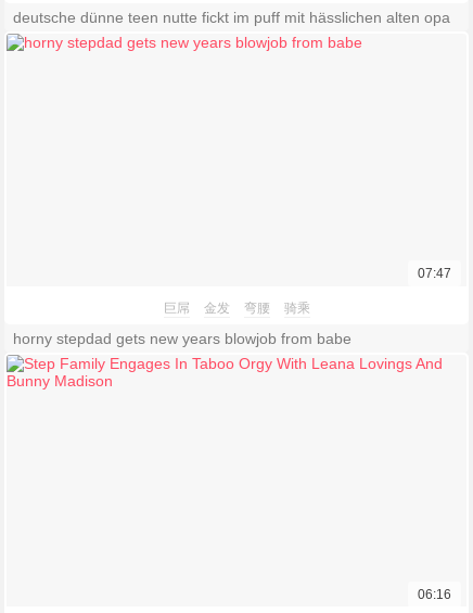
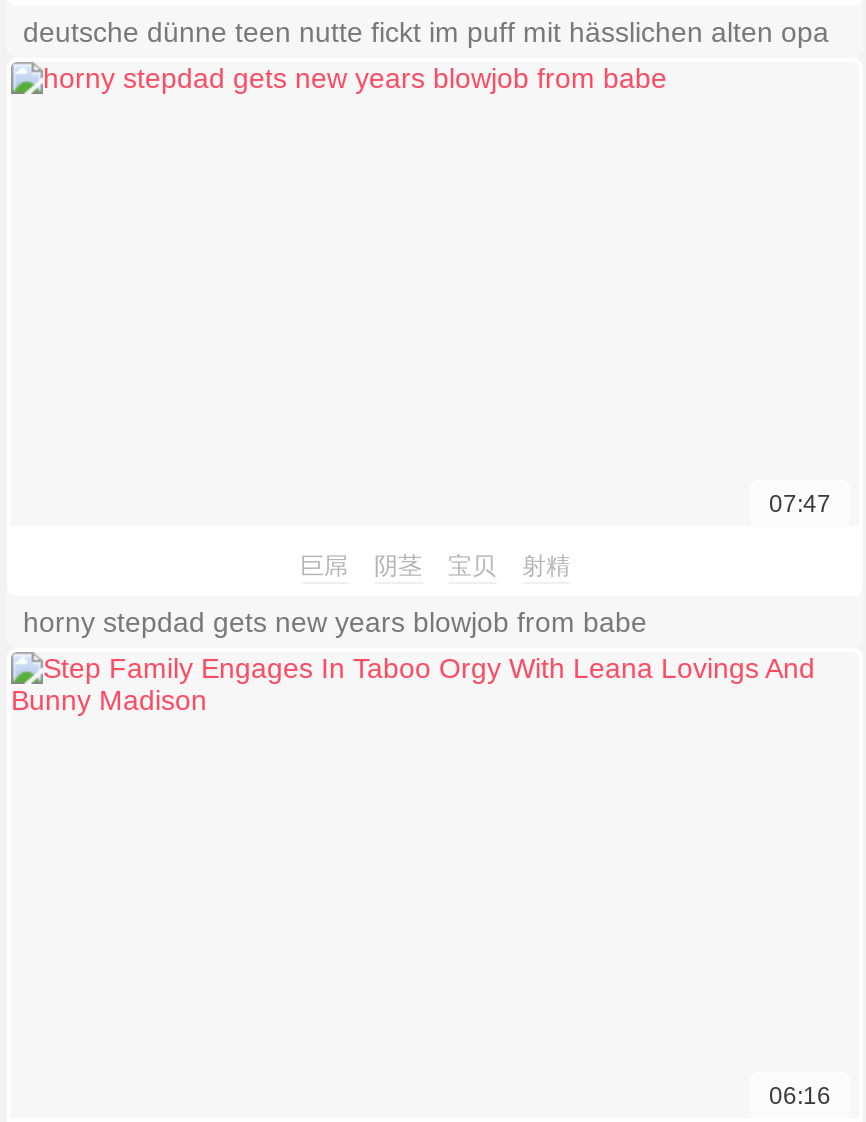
[203,300,310,315] 金发 | 弯腰 | 骑乘 -> [374,553,570,581] 阴茎 | 宝贝 | 射精

